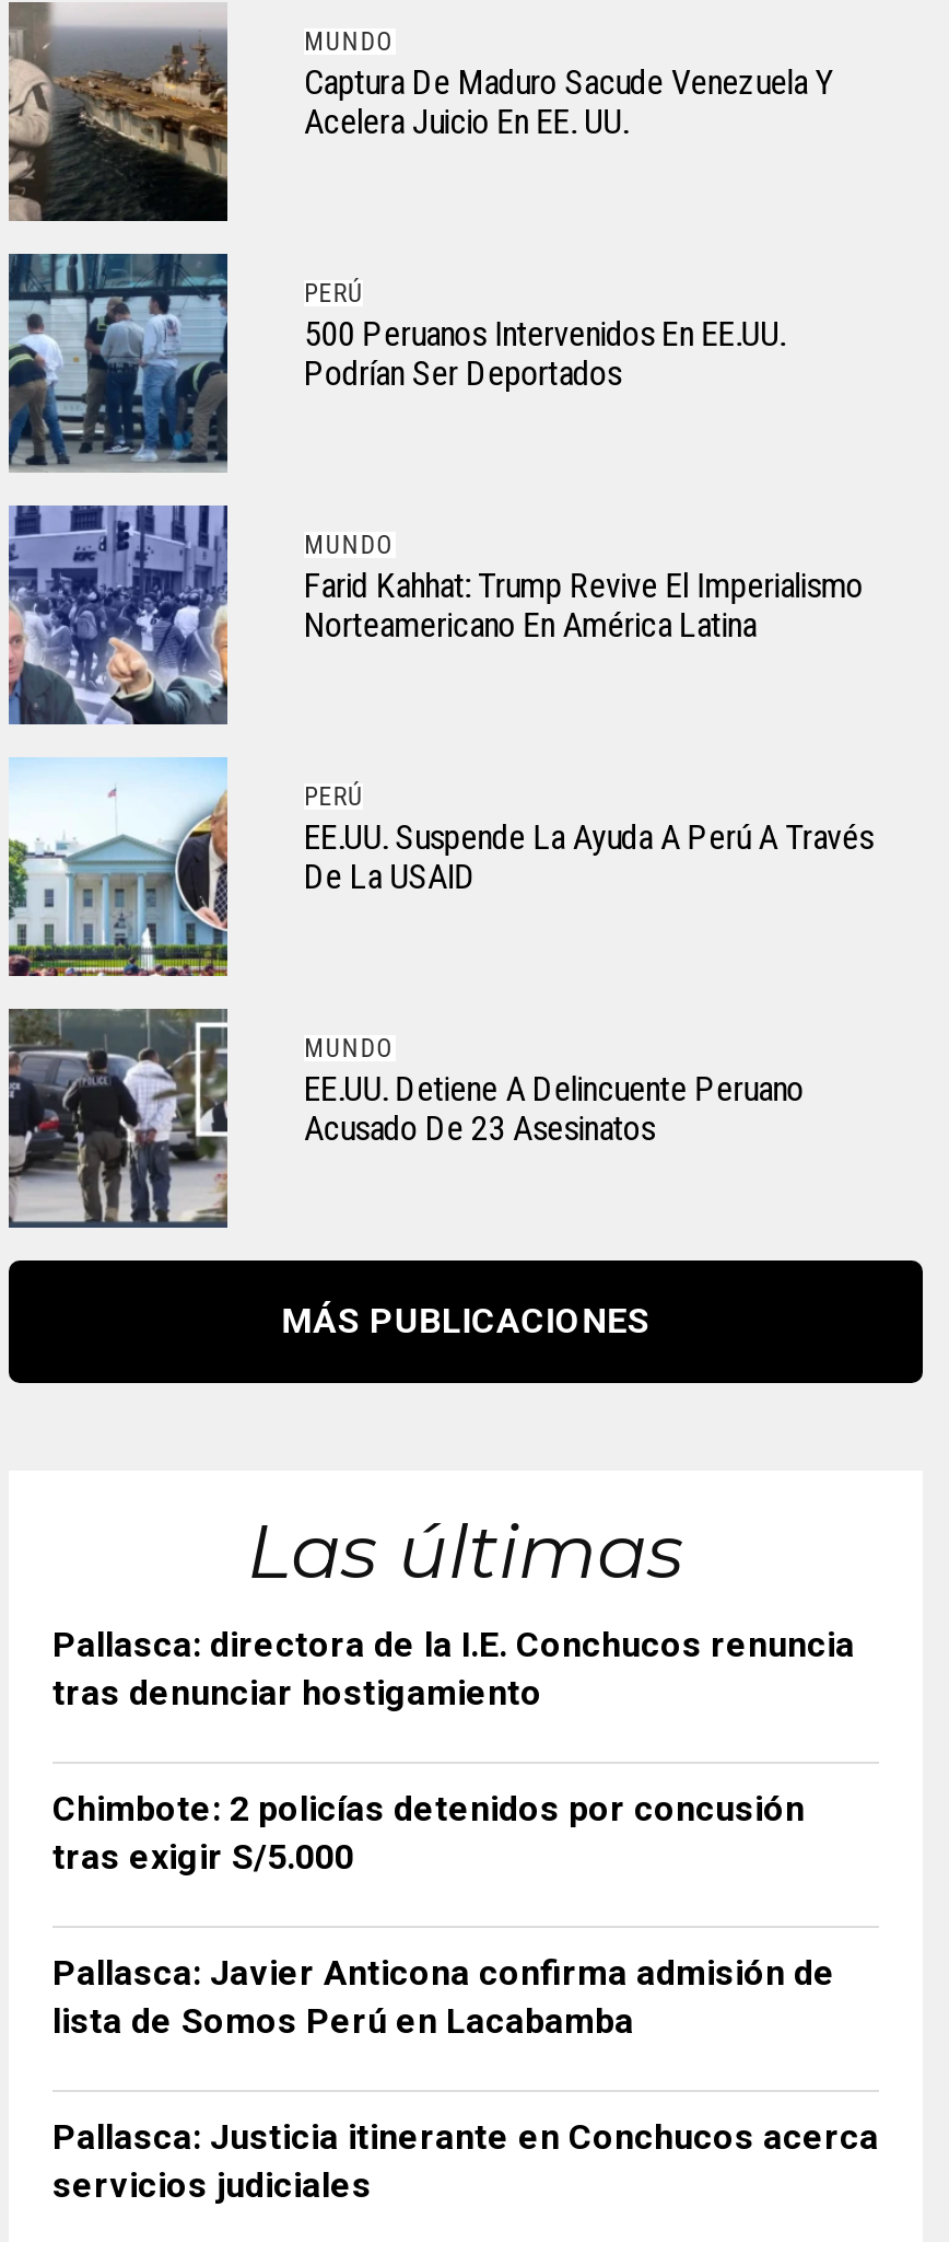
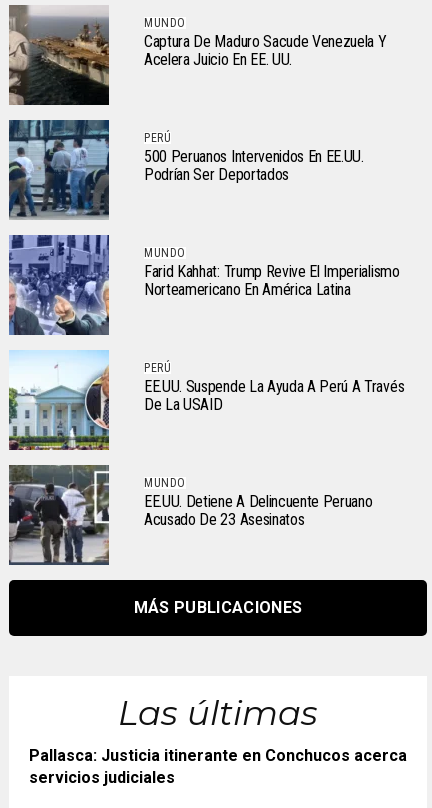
[52,1624,855,2042] Pallasca: directora de la I.E. Conchucos renuncia | tras denunciar hostigamiento | Chimbote: 2 policías detenidos por concusión | tras exigir S/5.000 | Pallasca: Javier Anticona confirma admisión de | lista de Somos Perú en Lacabamba -> none

